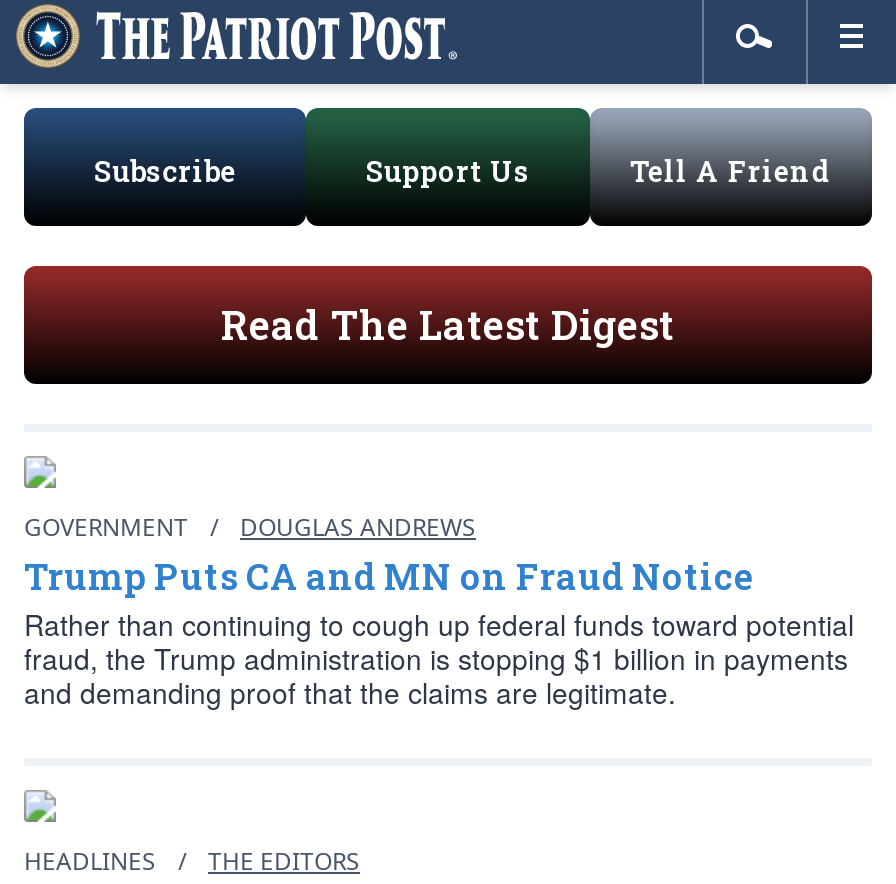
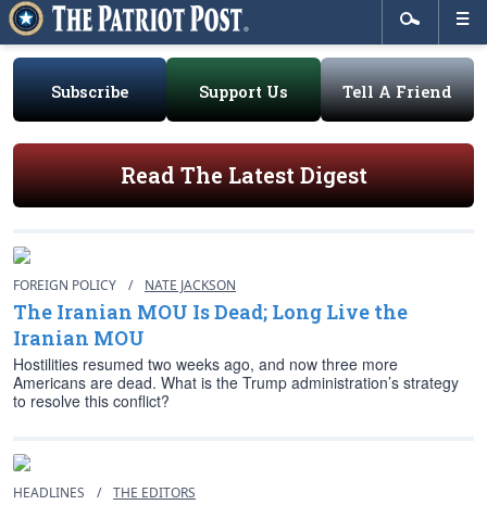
[24,510,854,712] GOVERNMENT / | DOUGLAS ANDREWS | Trump Puts CA and MN on Fraud Notice | Rather than continuing to cough up federal funds toward potential | fraud, the Trump administration is stopping $1 billion in payments | and demanding proof that the claims are legitimate. -> [13,276,459,412] FOREIGN POLICY / | NATE JACKSON | The Iranian MOU Is Dead; Long Live the | Iranian MOU | Hostilities resumed two weeks ago, and now three more | Americans are dead. What is the Trump administration’s strategy | to resolve this conflict?

